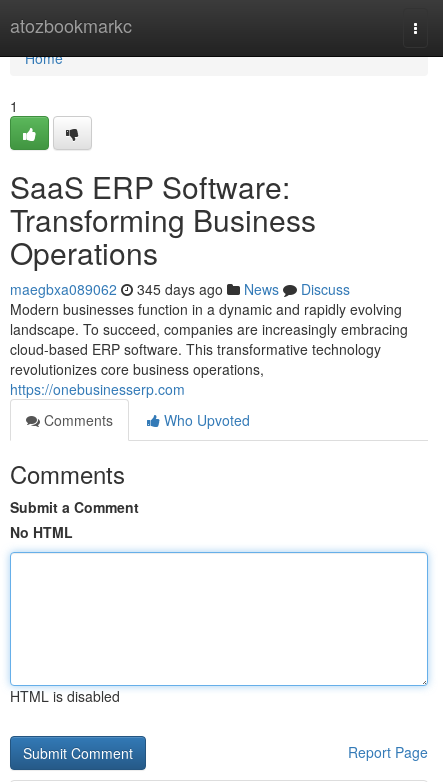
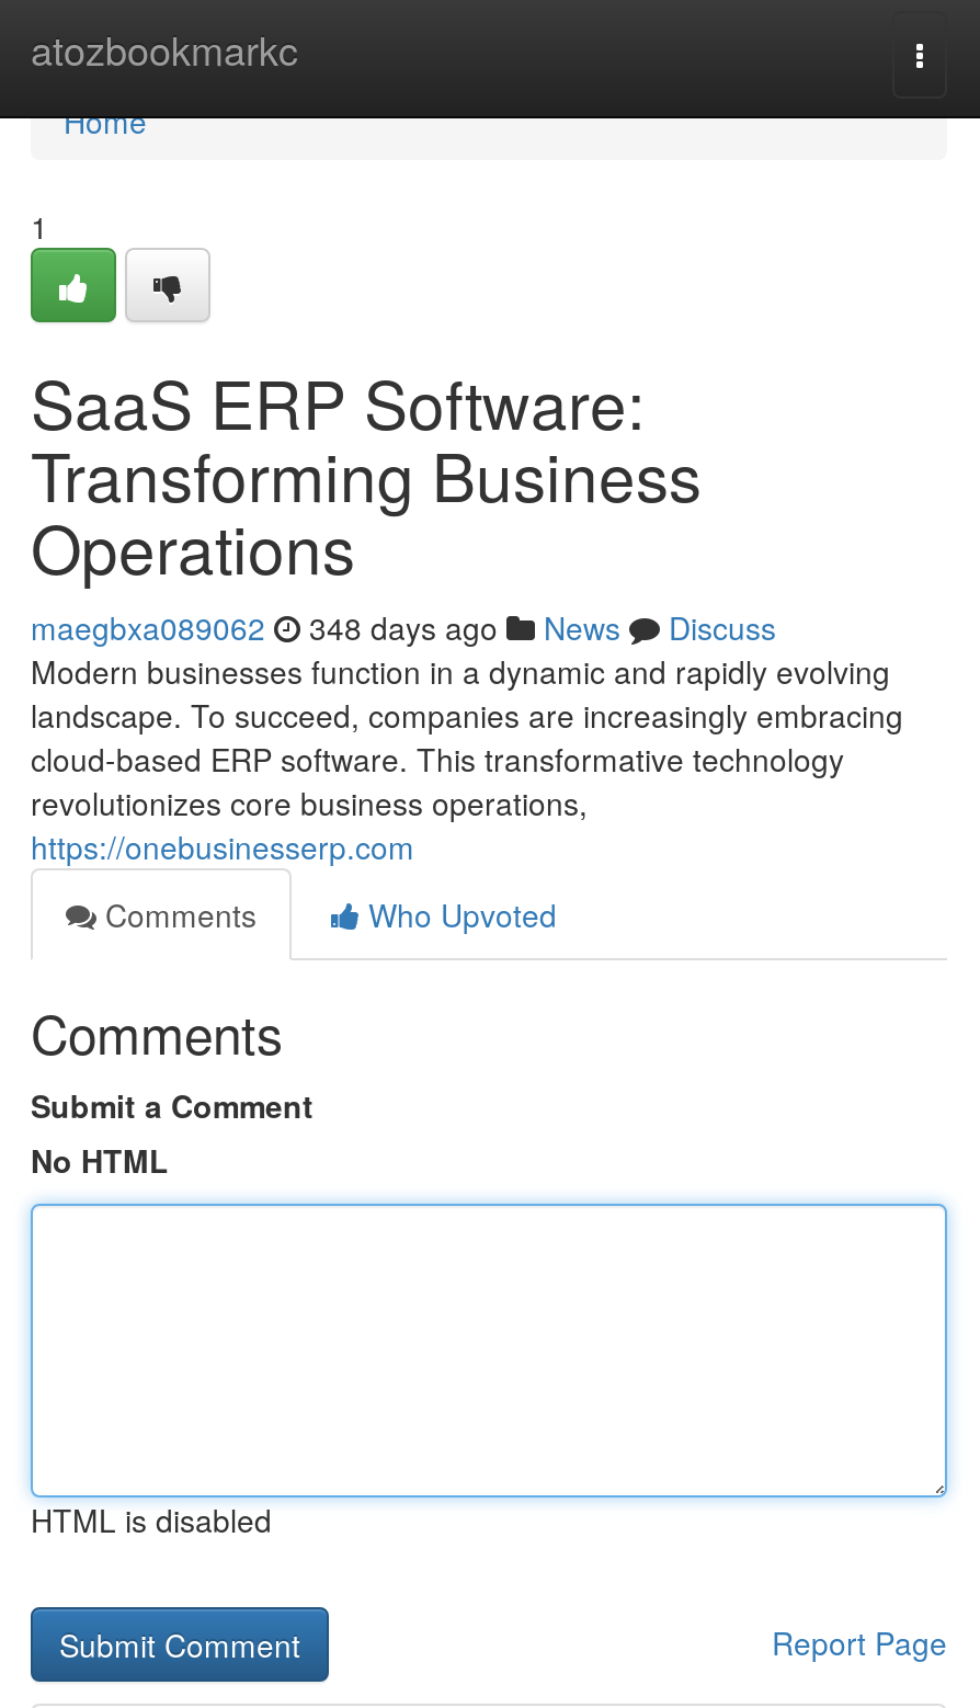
[10,279,350,299] maegbxa089062 345 days ago News Discuss -> [31,605,776,649] maegbxa089062 348 days ago News Discuss

